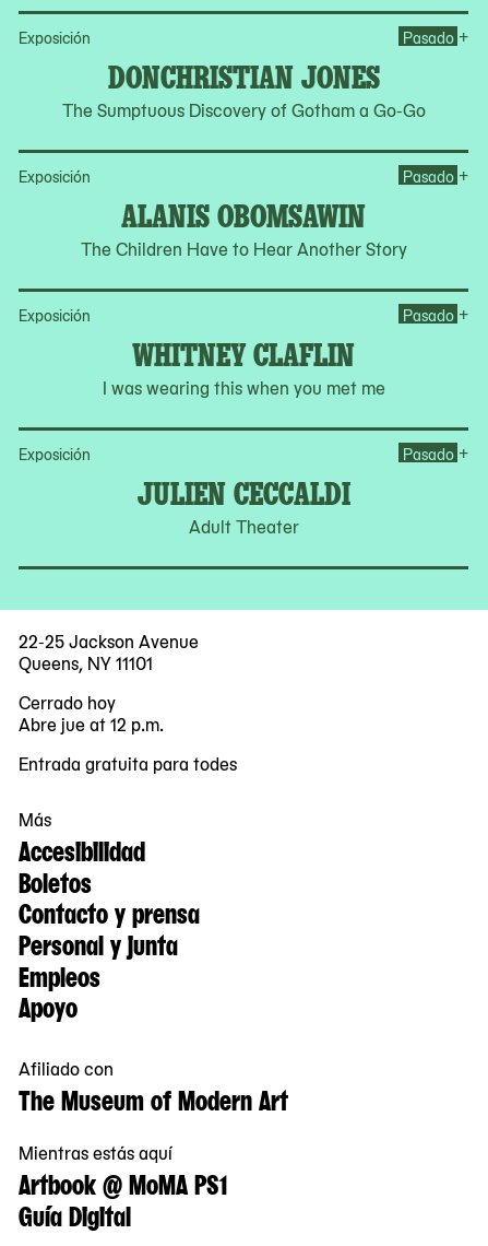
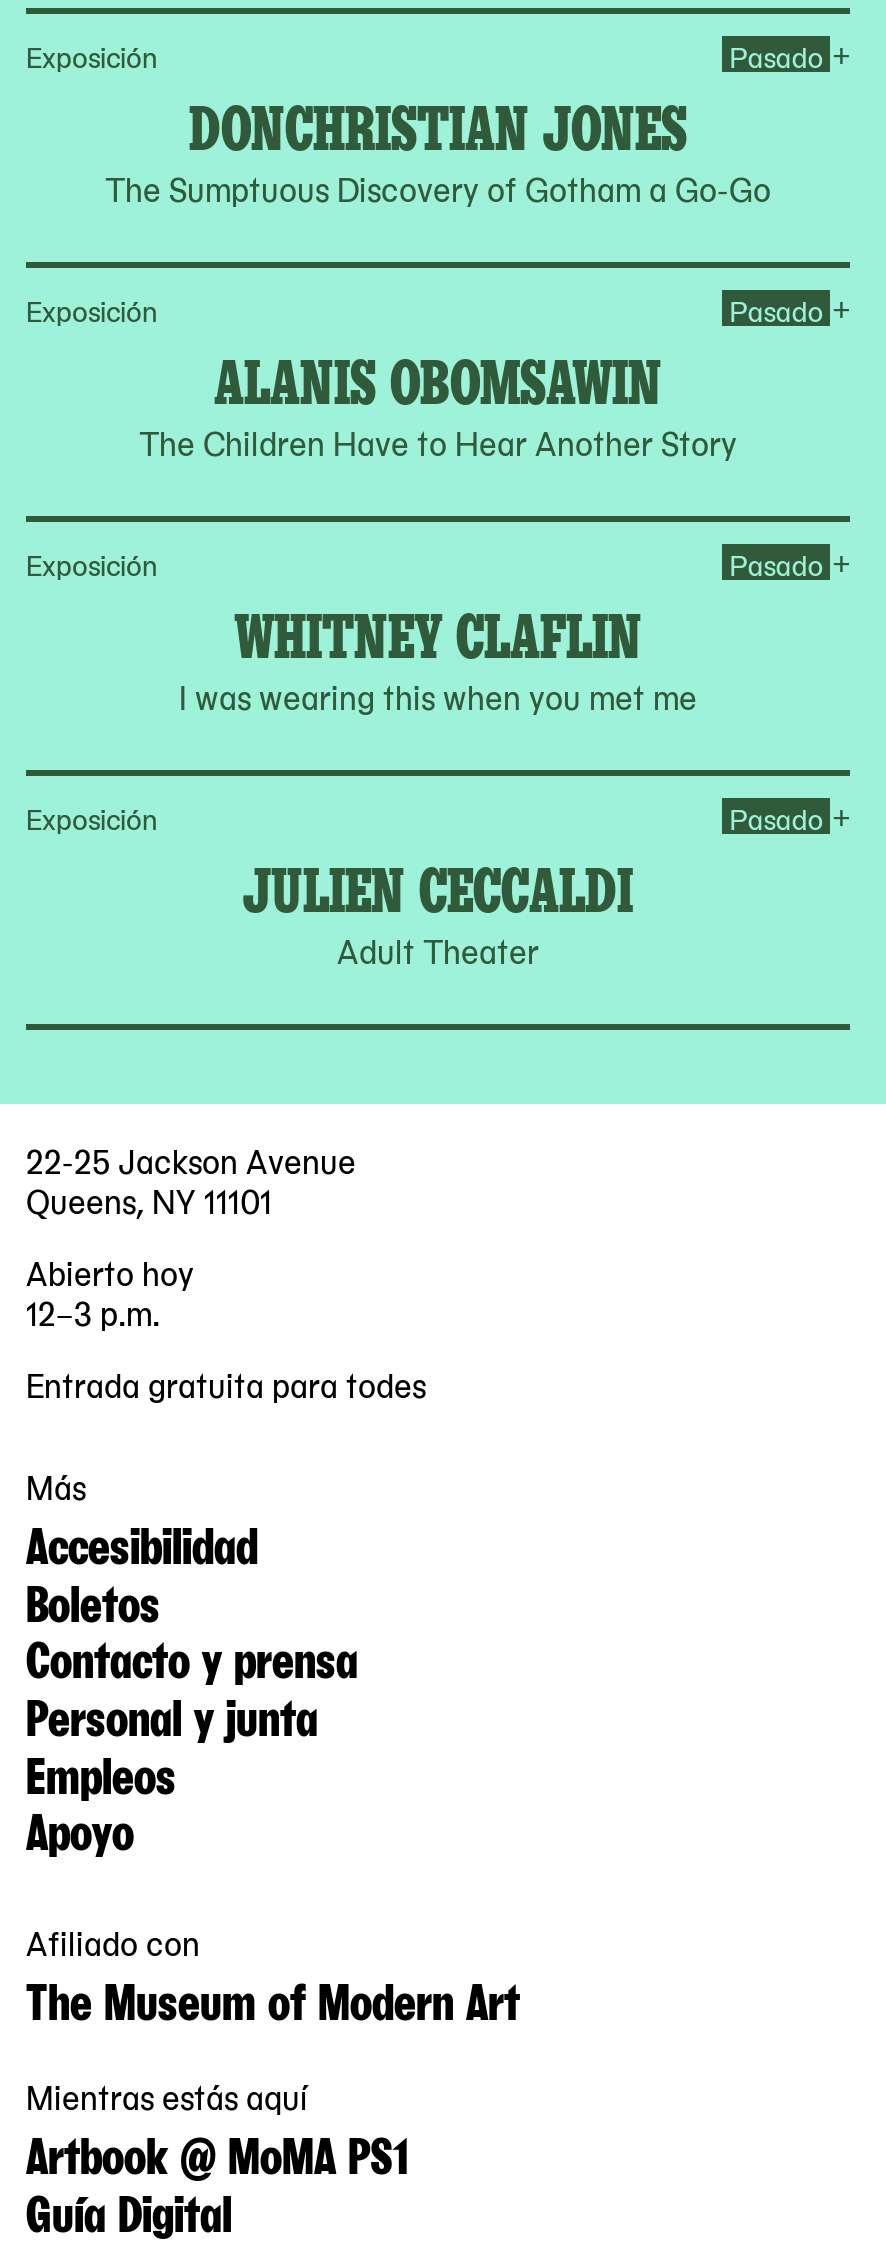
[19,688,164,736] Cerrado hoy | Abre jue at 12 p.m. -> [26,1247,194,1335] Abierto hoy | 12–3 p.m.

